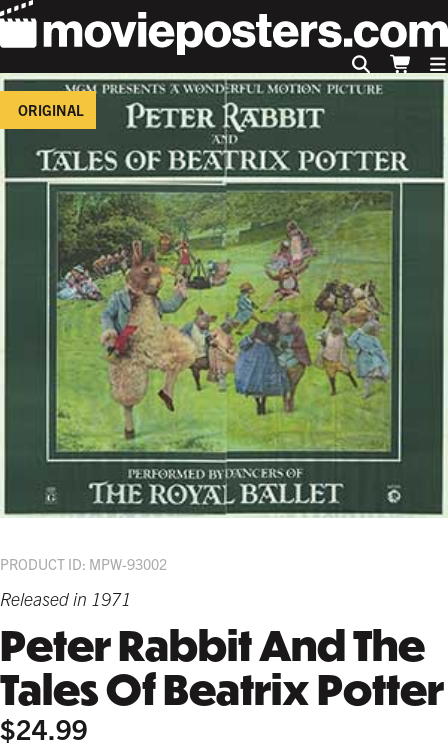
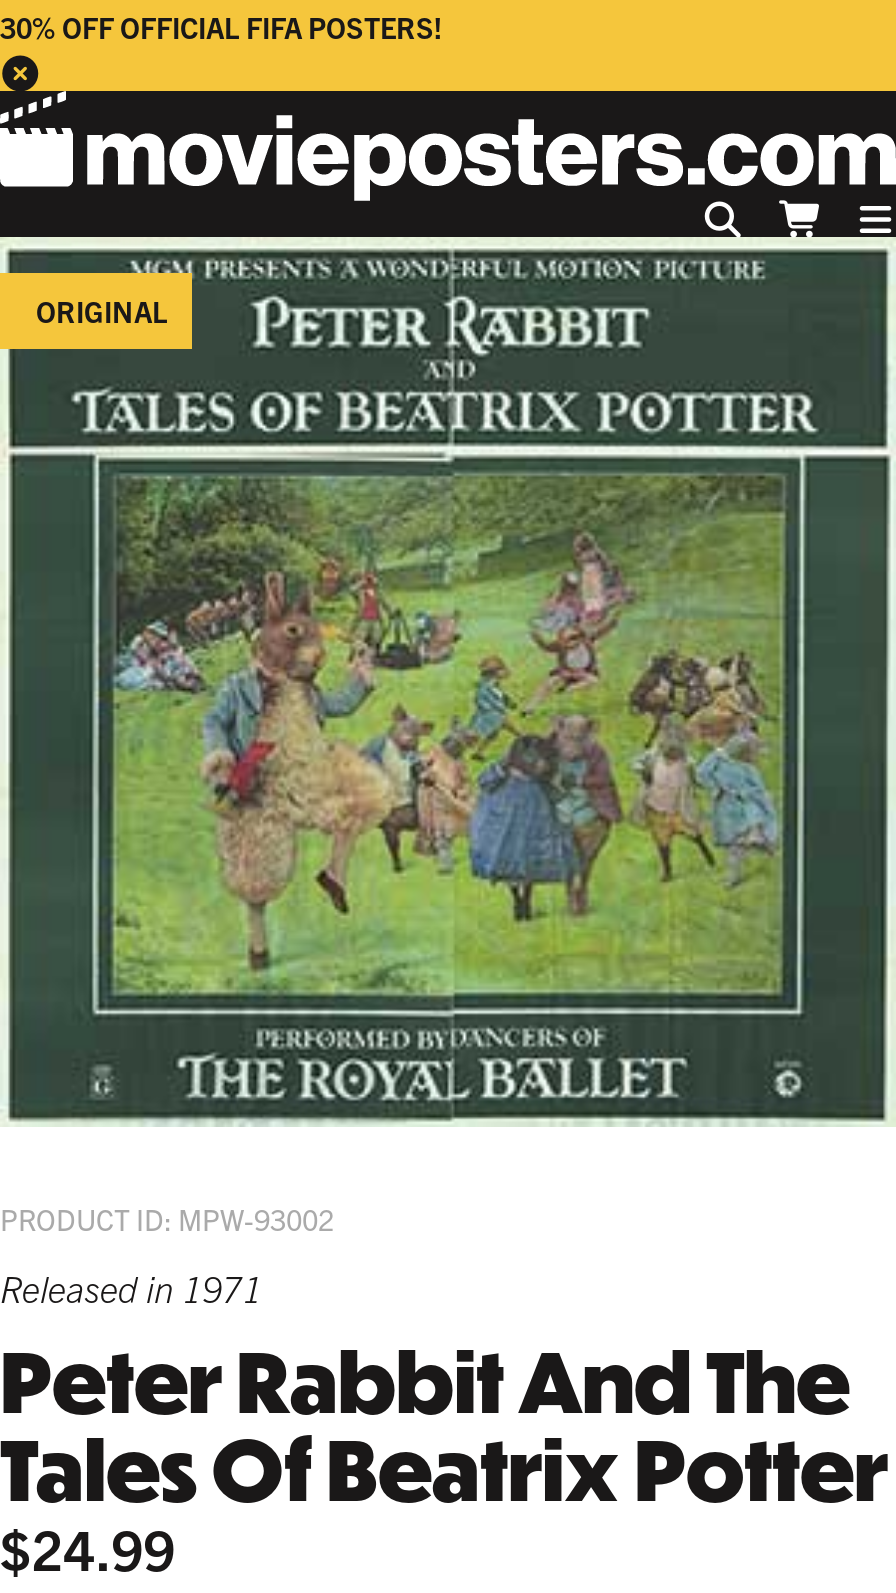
none -> [0,9,442,45] 30% OFF OFFICIAL FIFA POSTERS!

